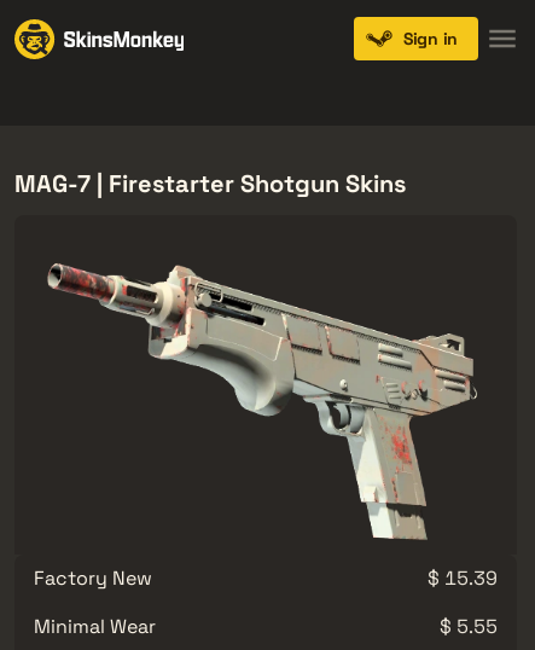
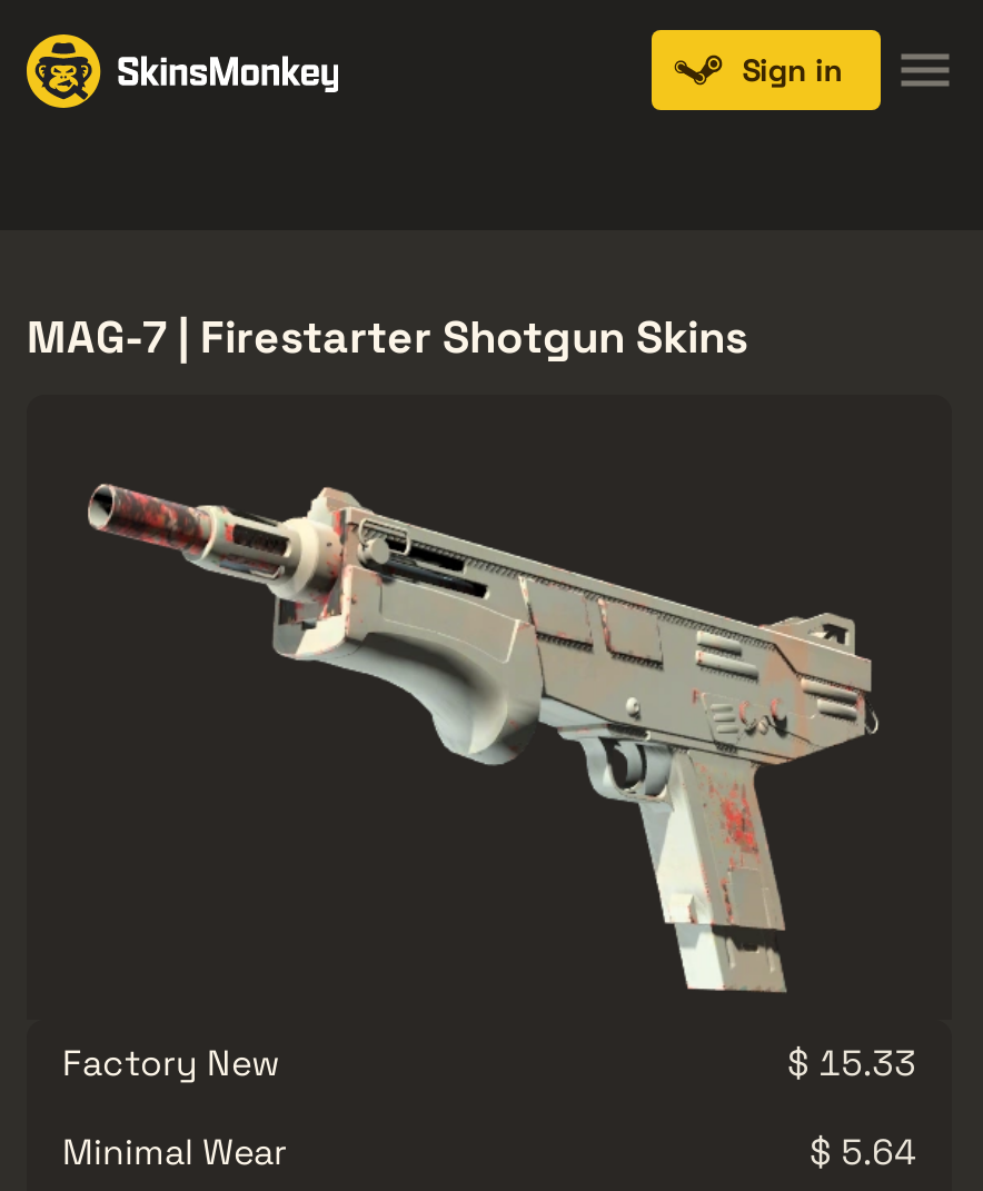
[428,565,498,590] $ 15.39 -> [787,1039,916,1086] $ 15.33
[440,613,498,639] $ 5.55 -> [810,1128,916,1175] $ 5.64

